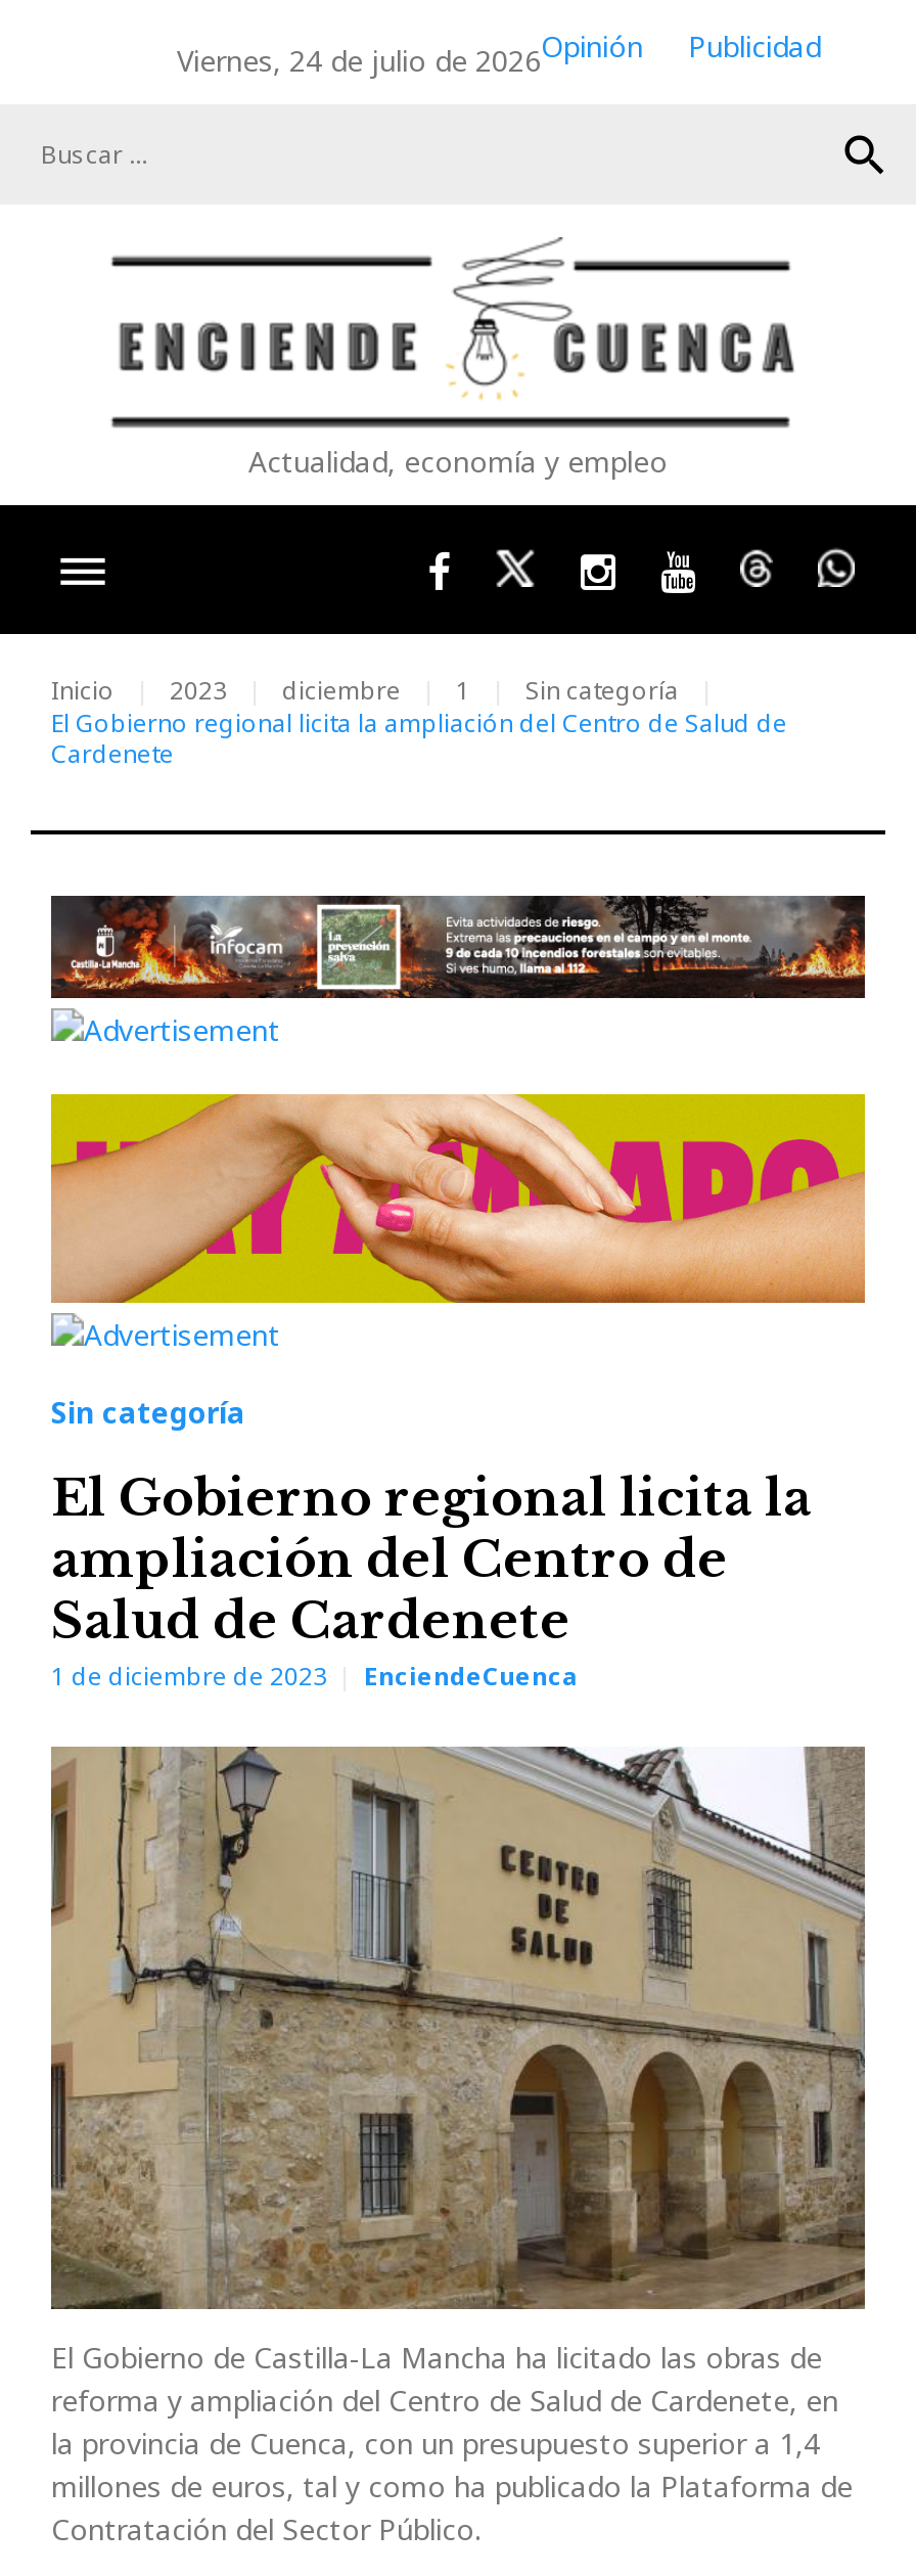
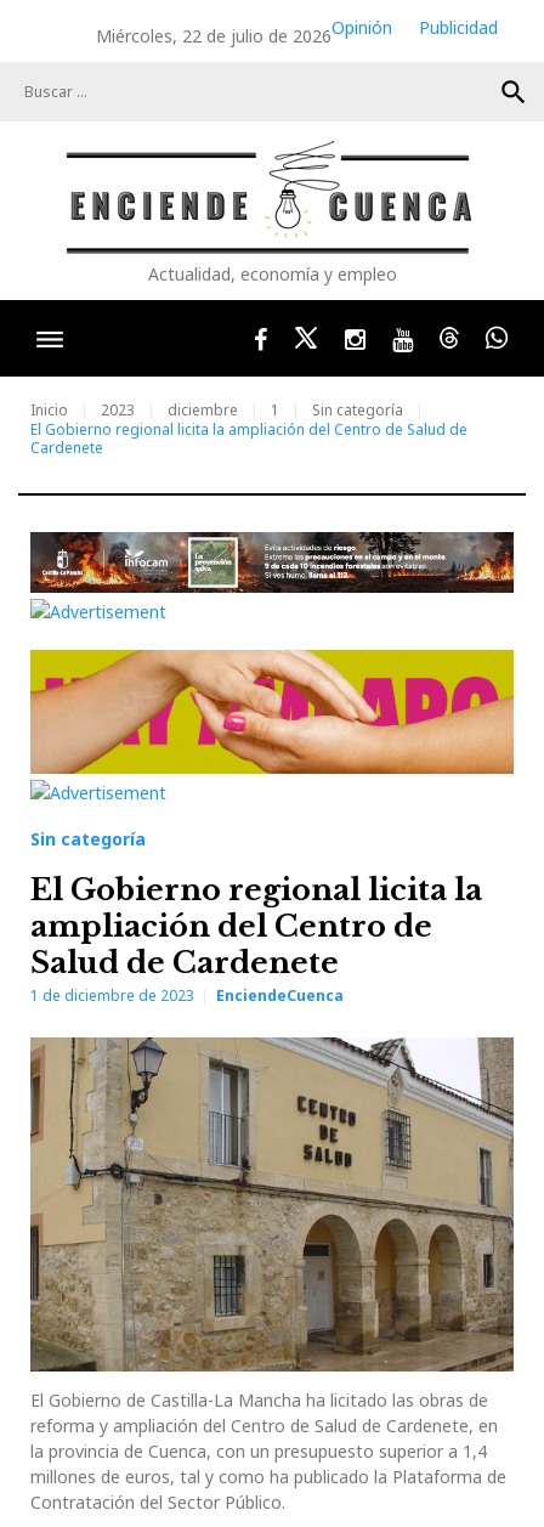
[177,27,643,79] Viernes, 24 de julio de 2026Opinión -> [95,16,392,47] Miércoles, 22 de julio de 2026Opinión

